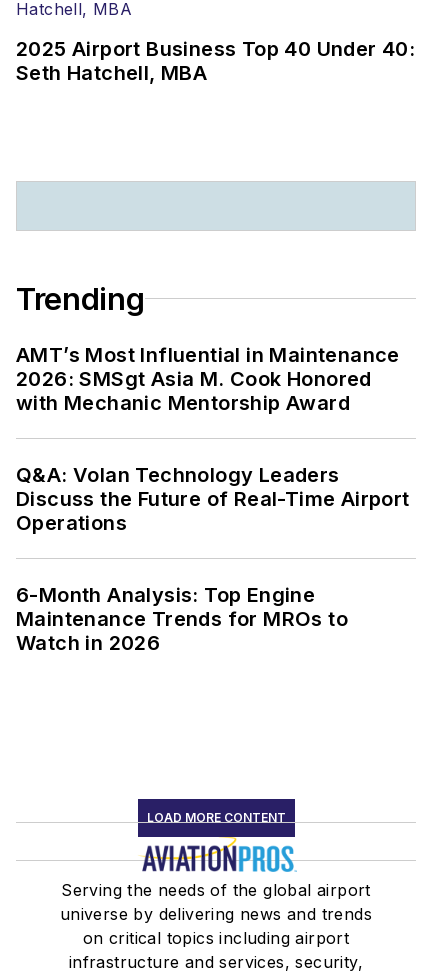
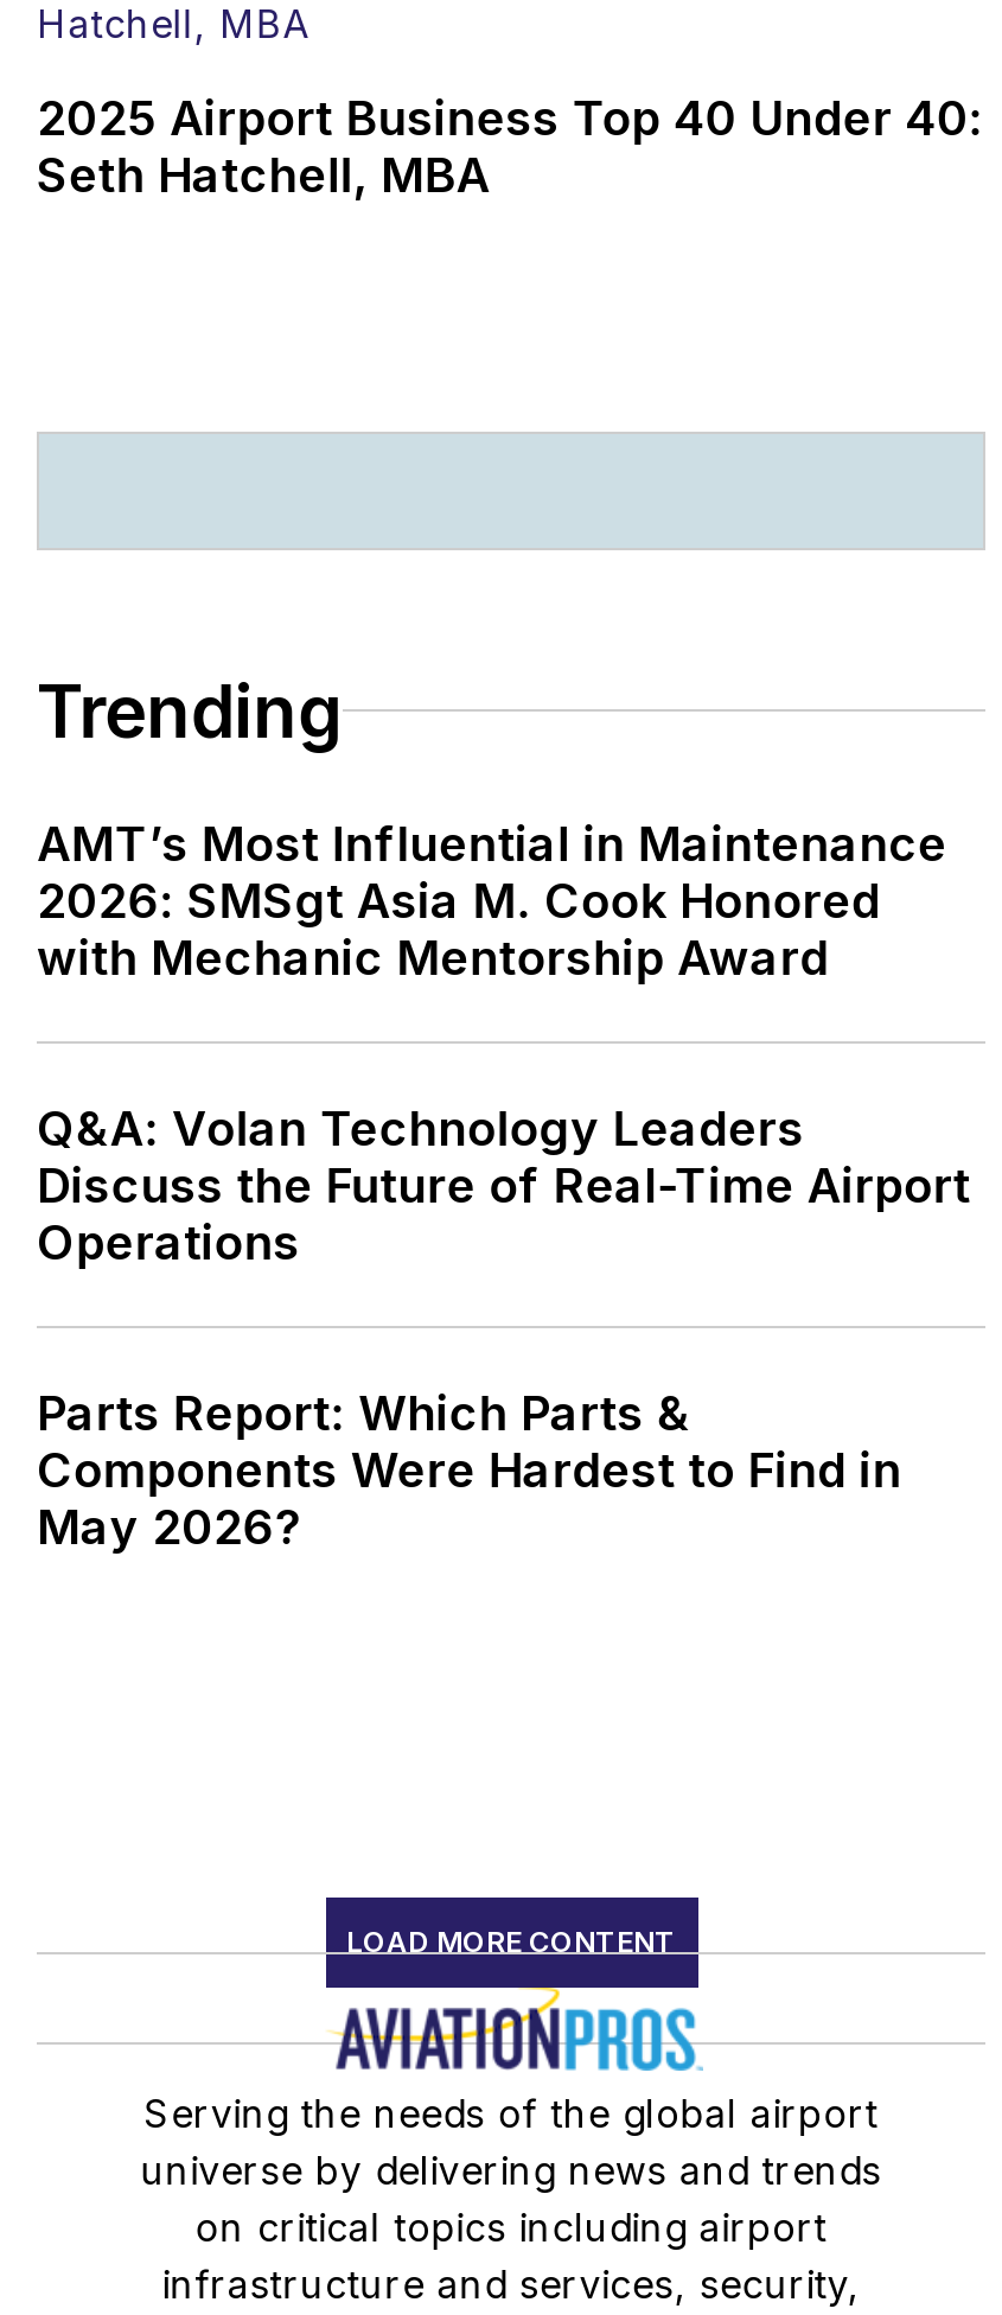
[16,583,348,655] 6-Month Analysis: Top Engine | Maintenance Trends for MROs to | Watch in 2026 -> [37,1385,901,1556] Parts Report: Which Parts & | Components Were Hardest to Find in | May 2026?

